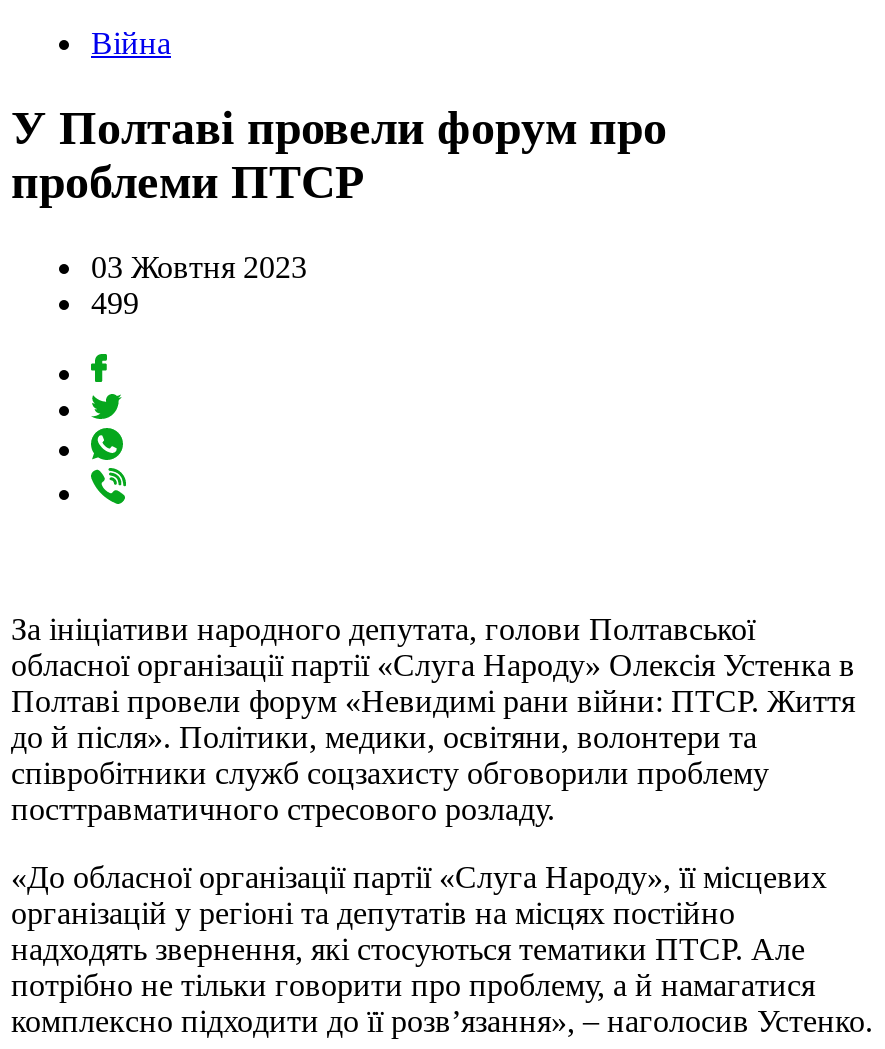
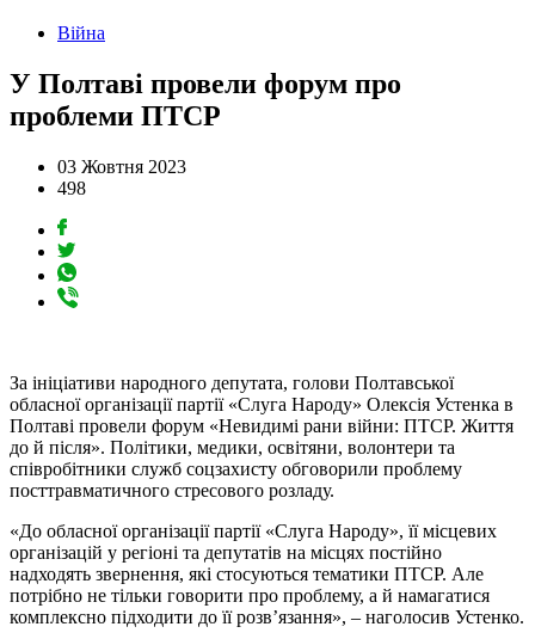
[91,286,139,320] 499 -> [57,178,86,198] 498

